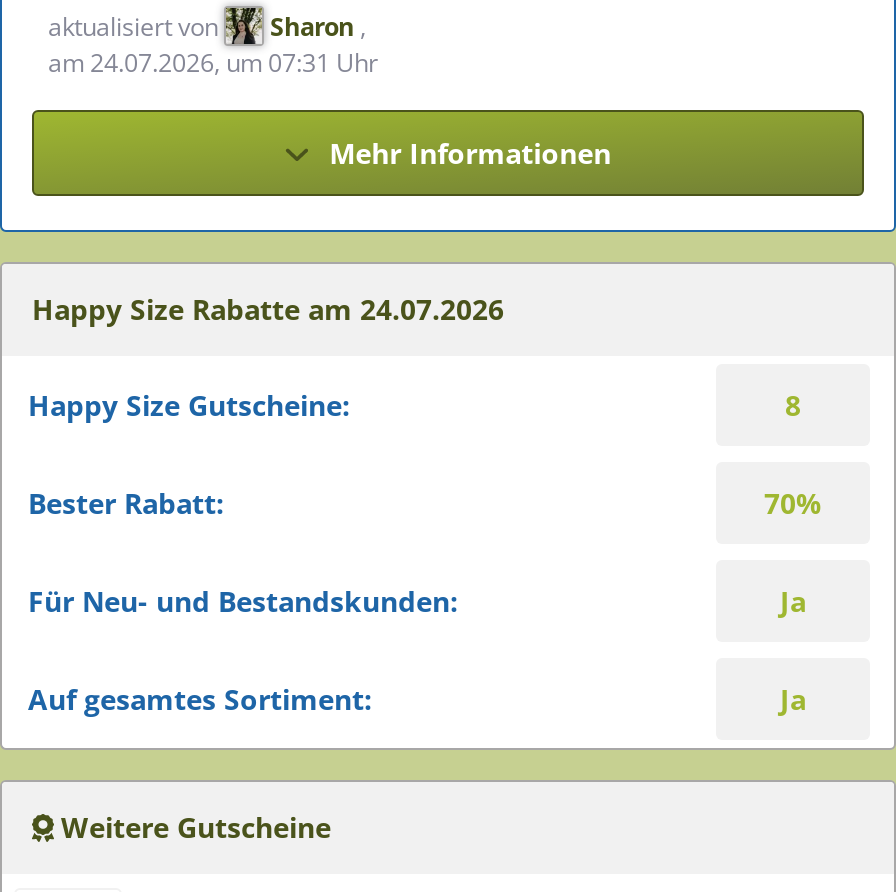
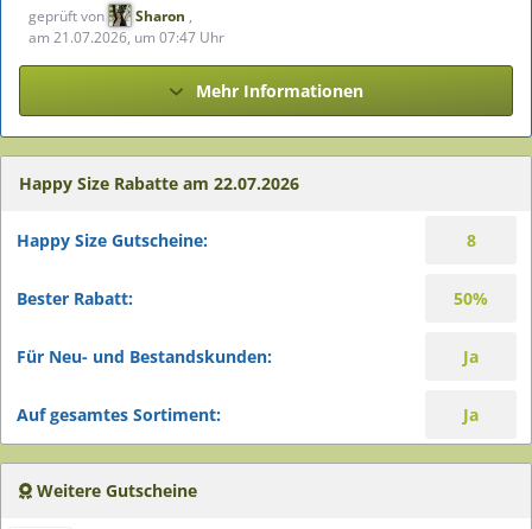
[48,10,224,44] aktualisiert von -> [28,6,108,26] geprüft von
[48,46,378,80] am 24.07.2026, um 07:31 Uhr -> [28,27,224,48] am 21.07.2026, um 07:47 Uhr
[32,290,504,328] Happy Size Rabatte am 24.07.2026 -> [19,172,299,195] Happy Size Rabatte am 22.07.2026
[764,484,822,522] 70% -> [454,287,488,310] 50%

